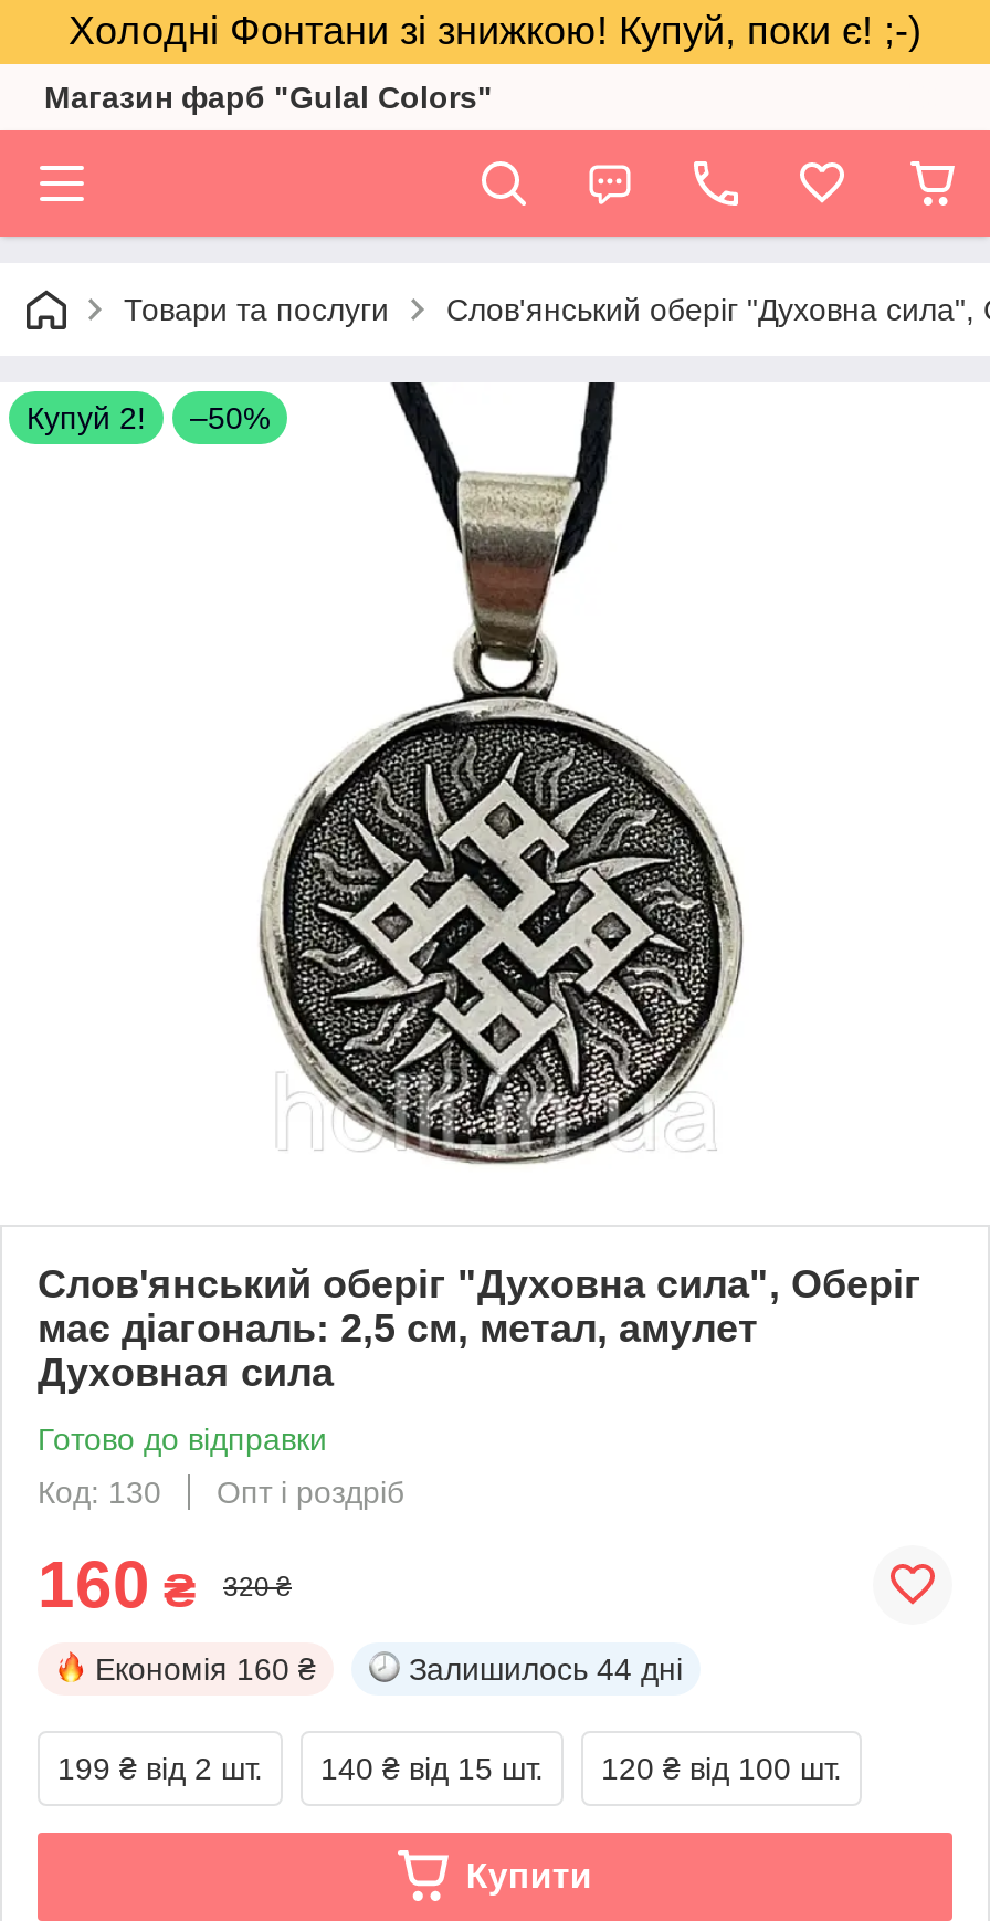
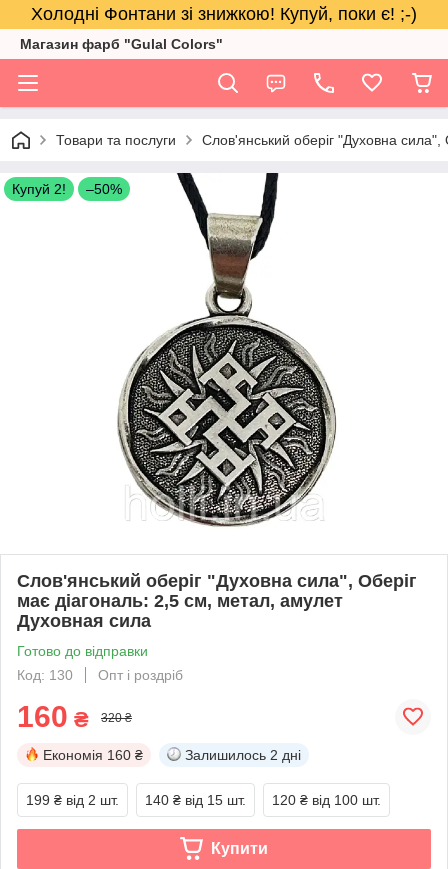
[409,1651,683,1686] Залишилось 44 дні -> [185,747,301,763] Залишилось 2 дні

